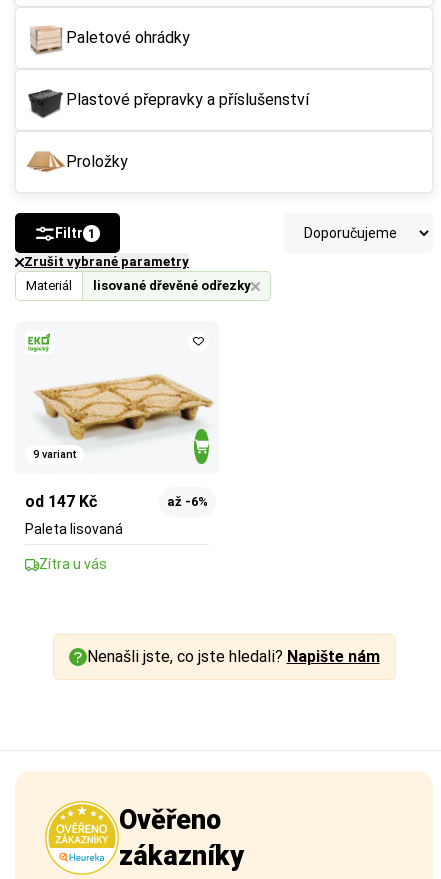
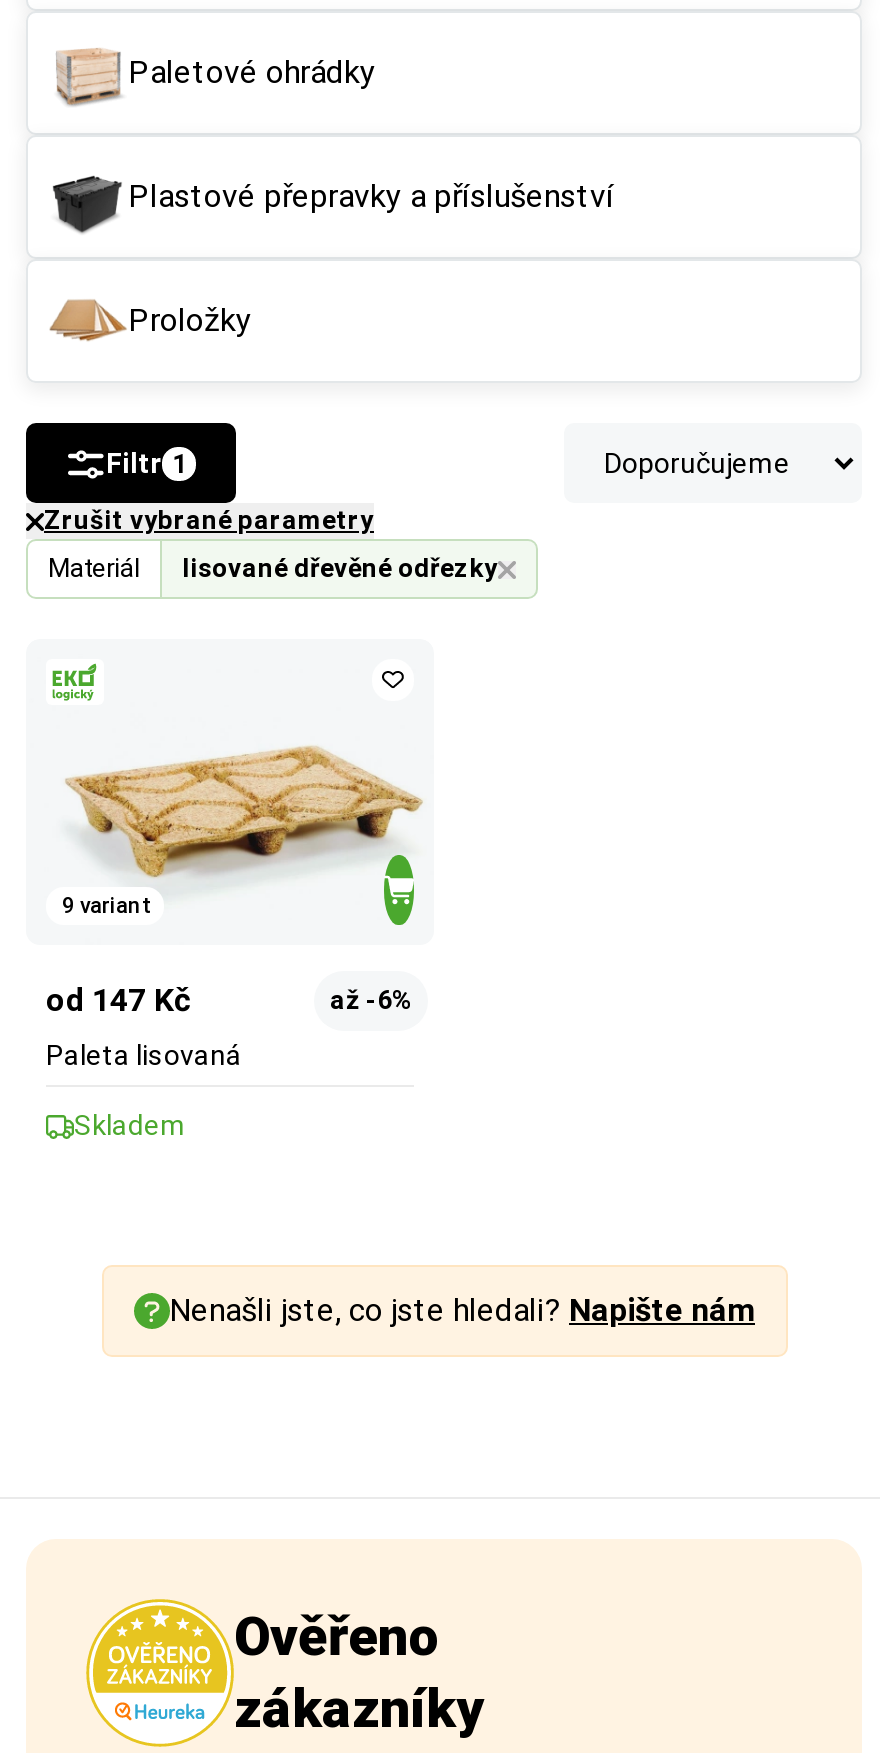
[39,556,107,572] Zítra u vás -> [74,1109,186,1141] Skladem

